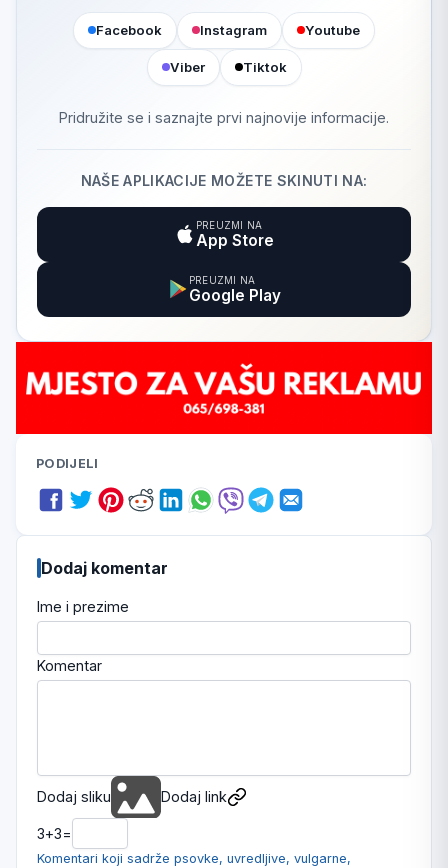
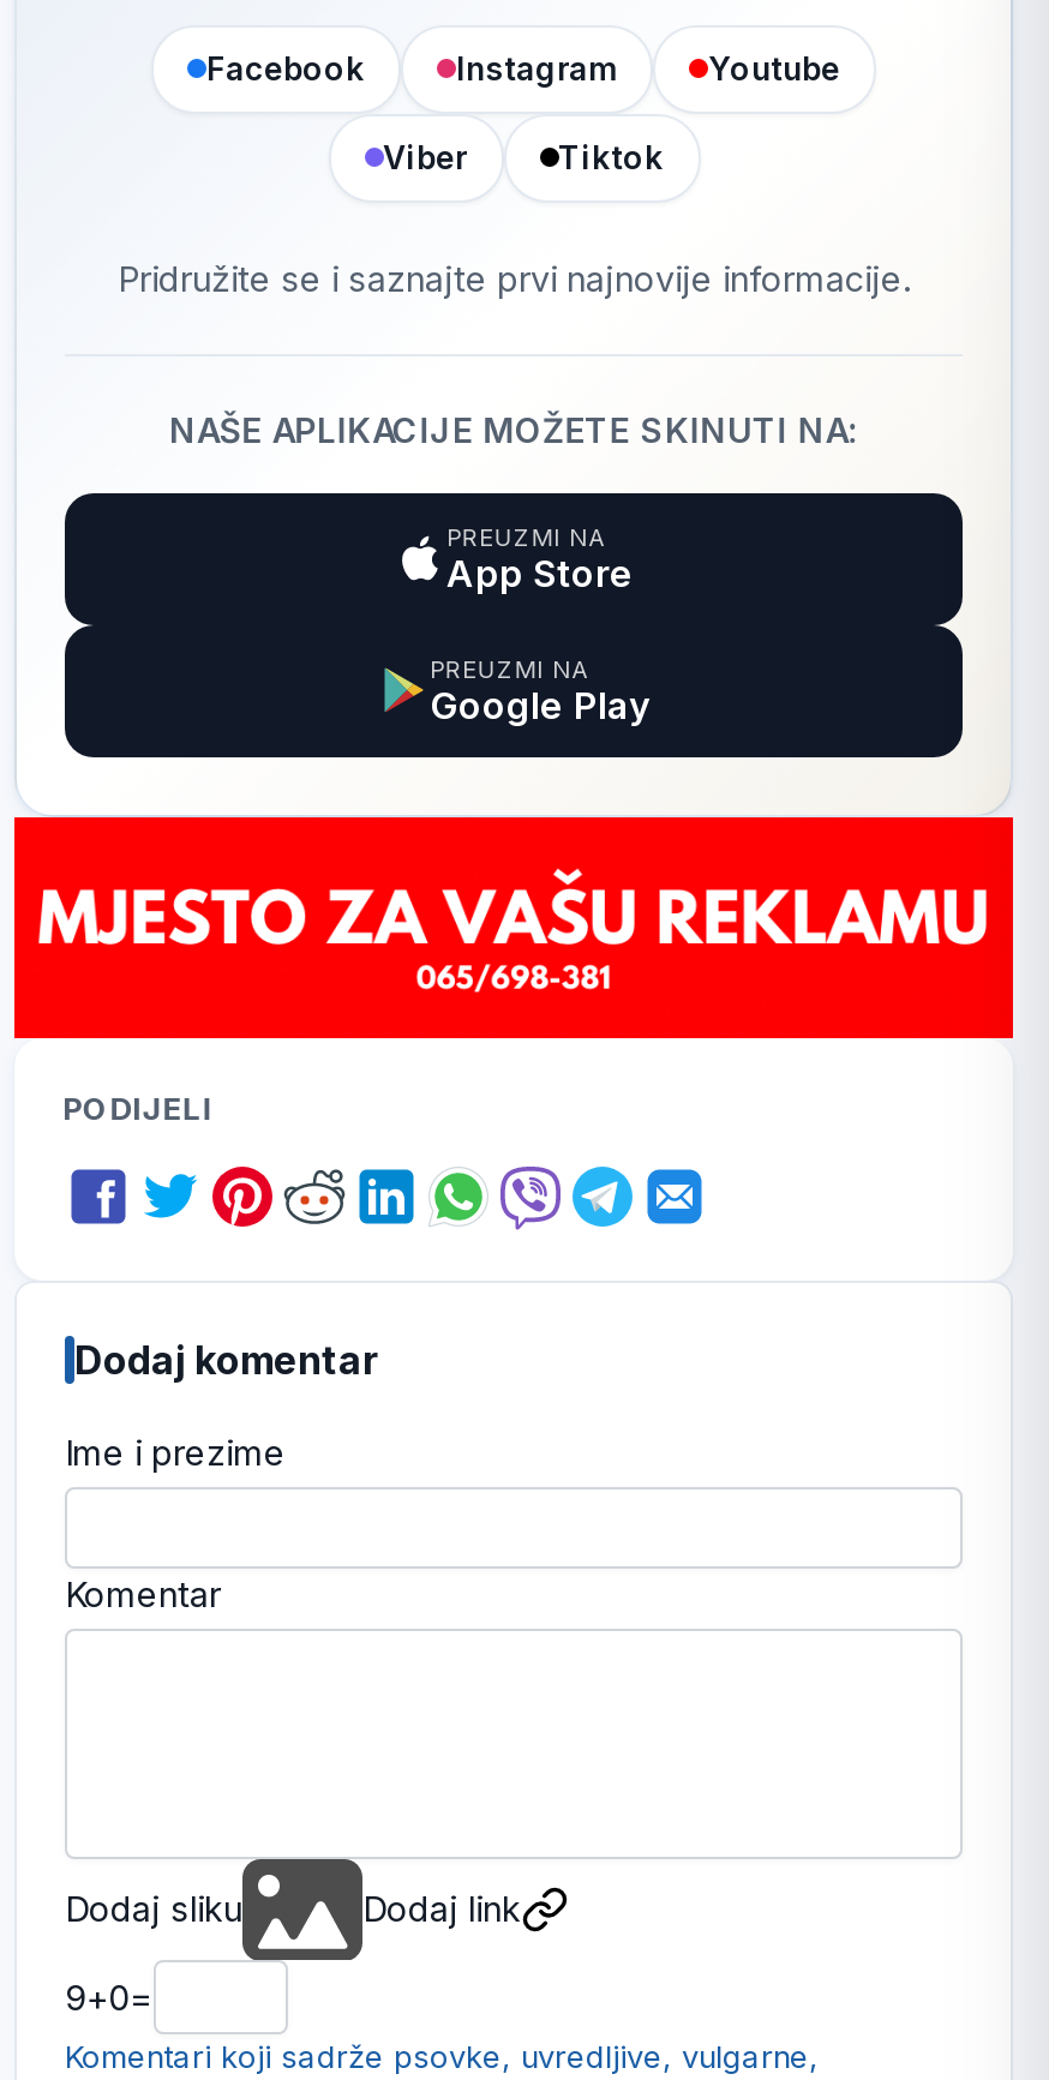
[37,825,72,842] 3+3= -> [65,1976,154,2017] 9+0=

